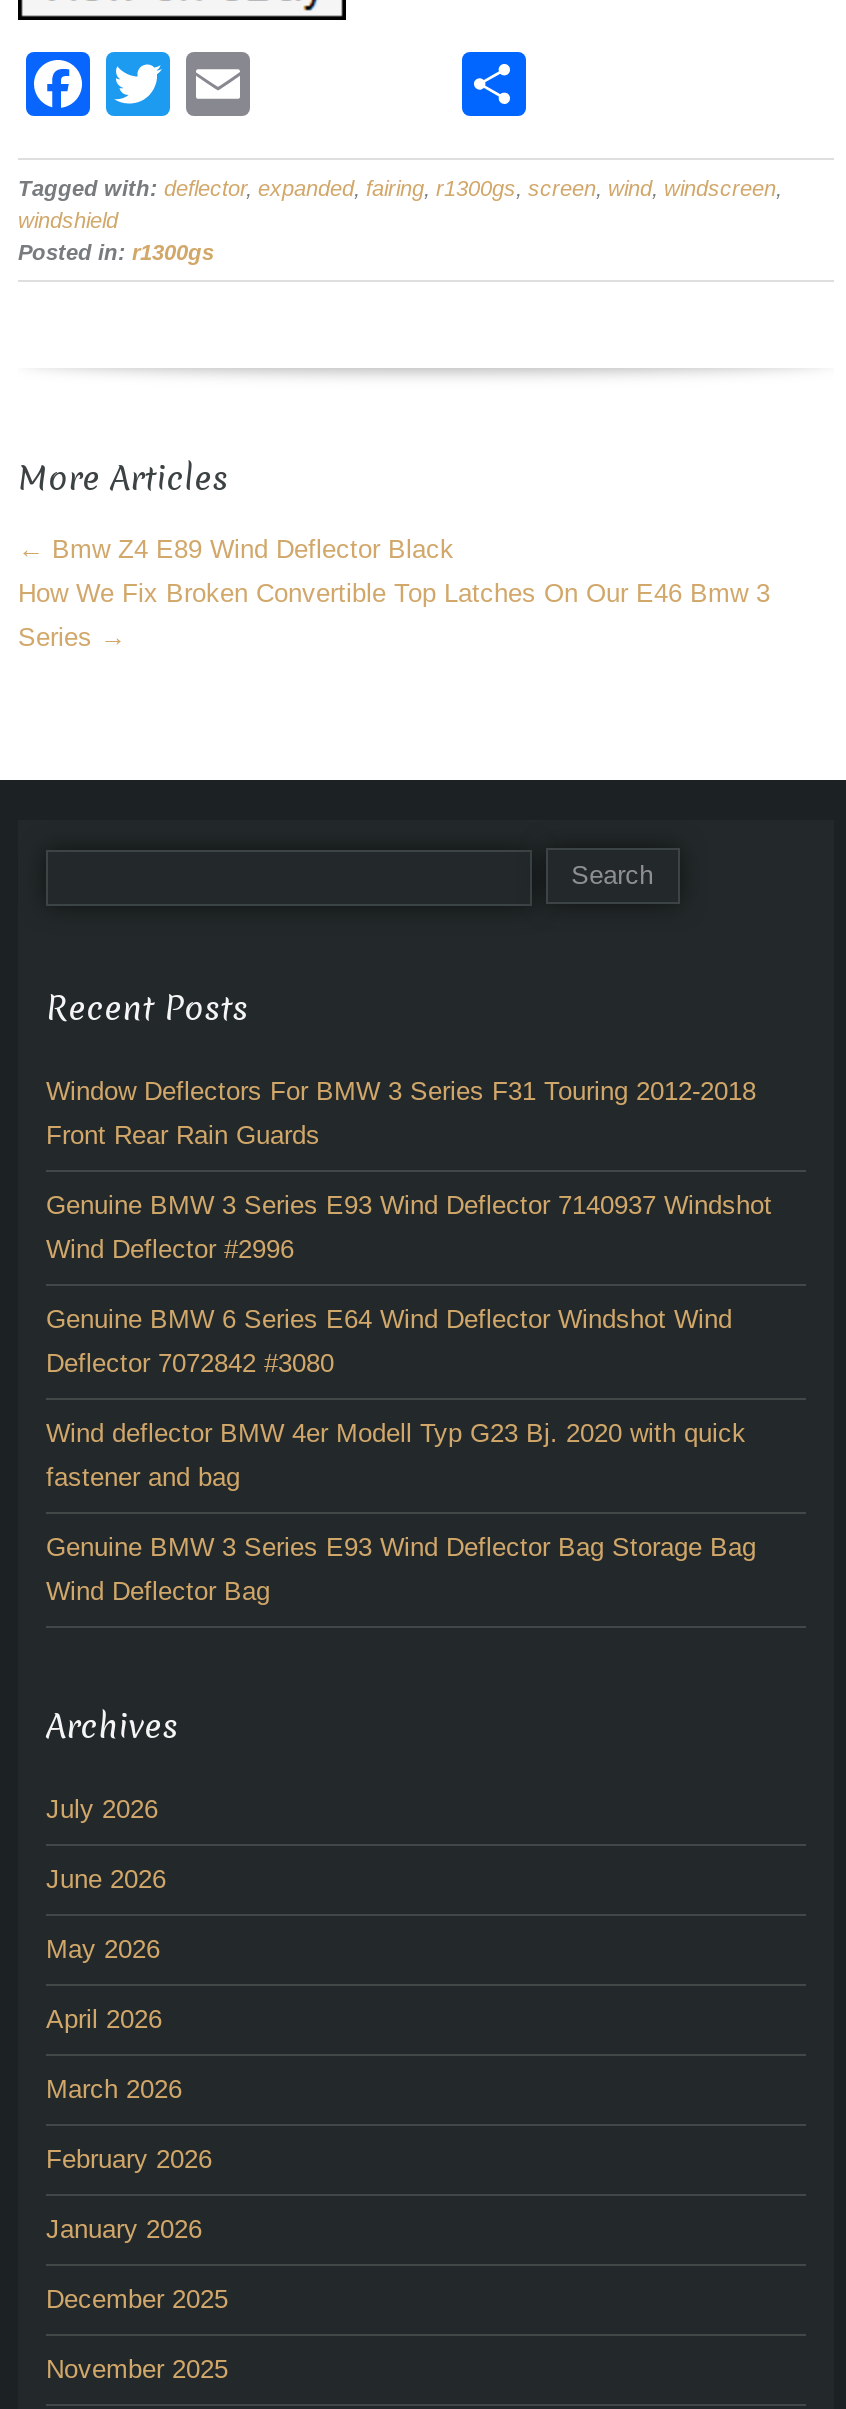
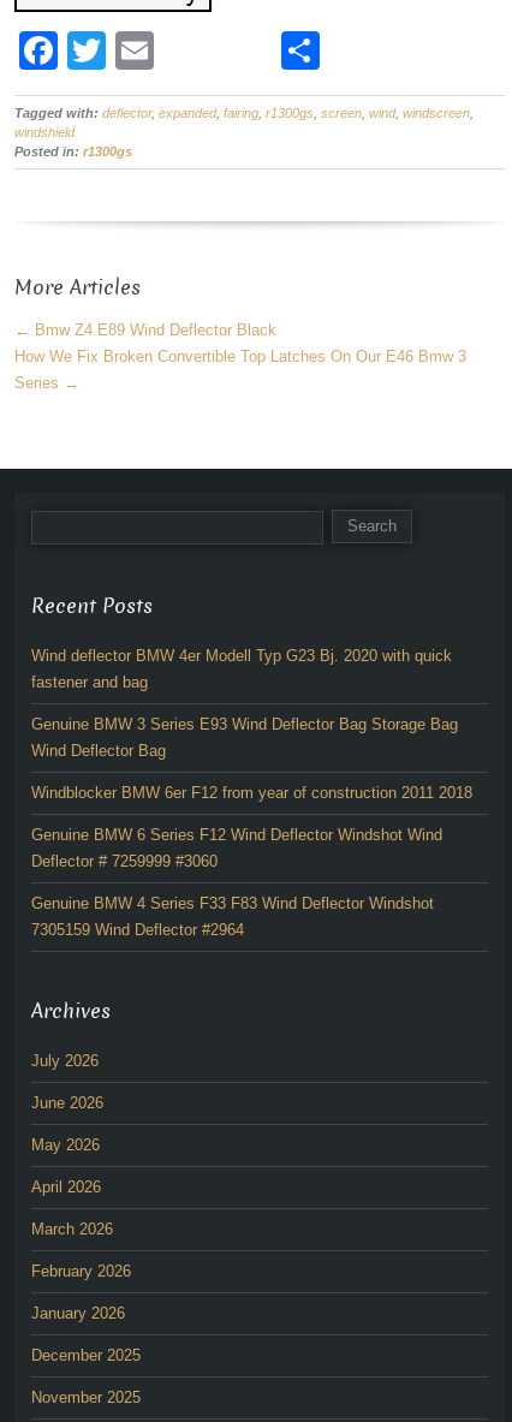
[46,1076,772,1378] Window Deflectors For BMW 3 Series F31 Touring 2012-2018 | Front Rear Rain Guards | Genuine BMW 3 Series E93 Wind Deflector 7140937 Windshot | Wind Deflector #2996 | Genuine BMW 6 Series E64 Wind Deflector Windshot Wind | Deflector 7072842 #3080 -> none
moved [46,1418,756,1606] -> [31,647,458,760]: Wind deflector BMW 4er Modell Typ G23 Bj. 2020 with quick | fastener and bag | Genuine BMW 3 Series E93 Wind Deflector Bag Storage Bag | Wind Deflector Bag
none -> [31,784,472,939] Windblocker BMW 6er F12 from year of construction 2011 2018 | Genuine BMW 6 Series F12 Wind Deflector Windshot Wind | Deflector # 7259999 #3060 | Genuine BMW 4 Series F33 F83 Wind Deflector Windshot | 7305159 Wind Deflector #2964

